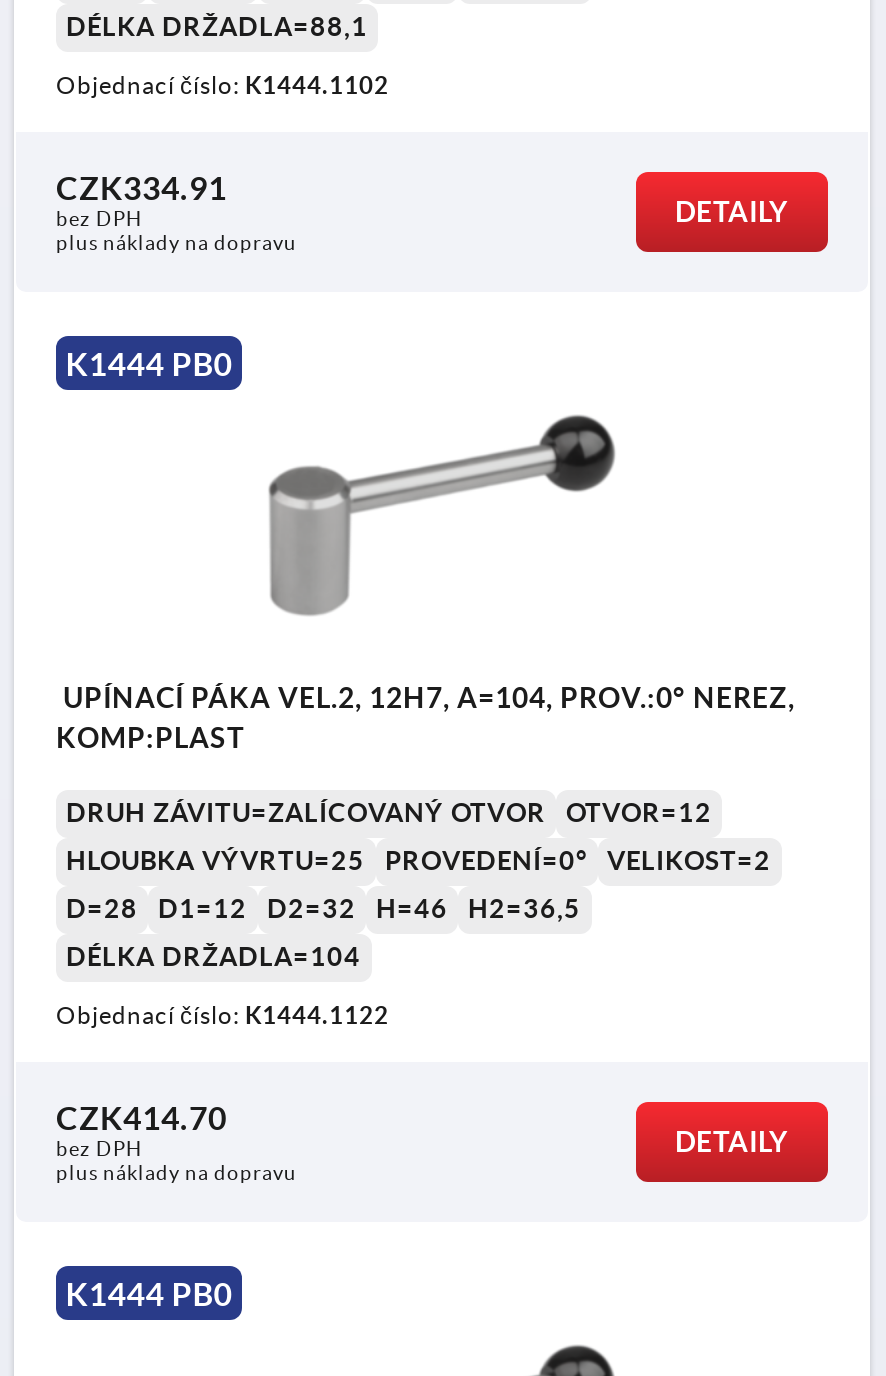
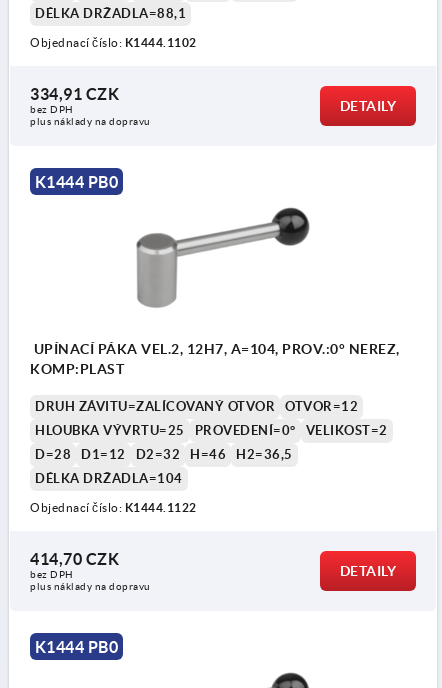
[56,170,227,206] CZK334.91 -> [30,85,119,103] 334,91 CZK
[56,1100,227,1136] CZK414.70 -> [30,550,119,568] 414,70 CZK

